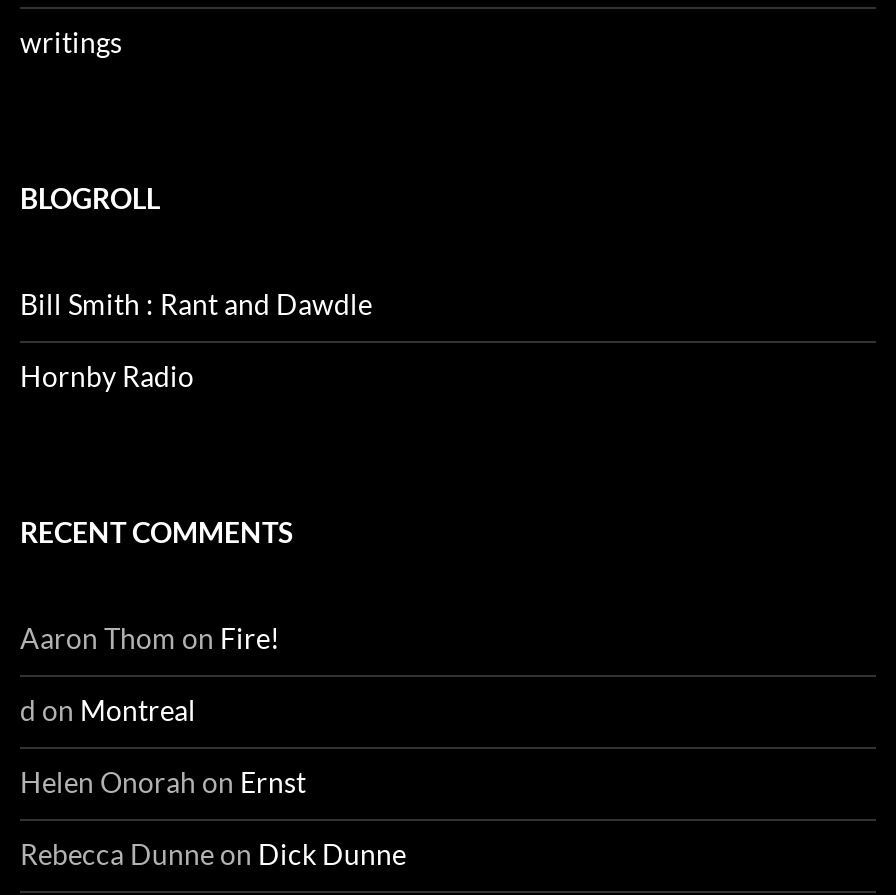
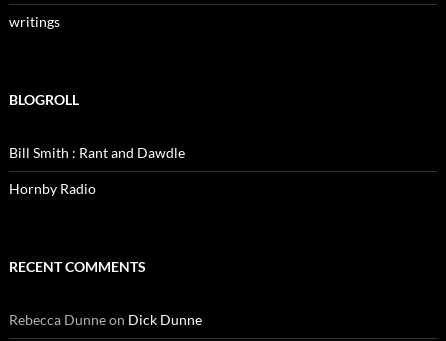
[20,621,306,799] Aaron Thom on Fire! | d on Montreal | Helen Onorah on Ernst -> none

